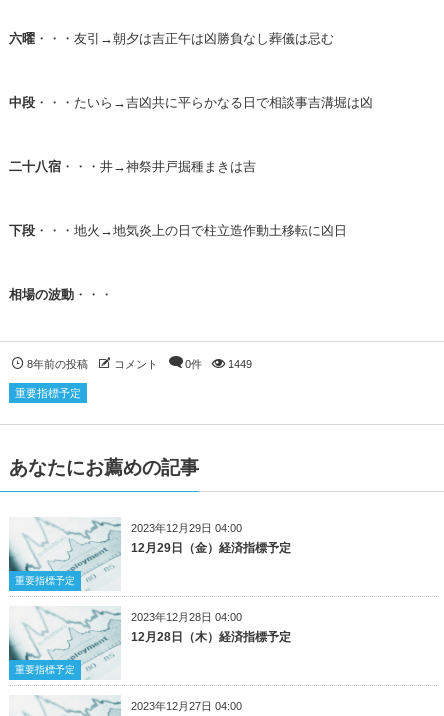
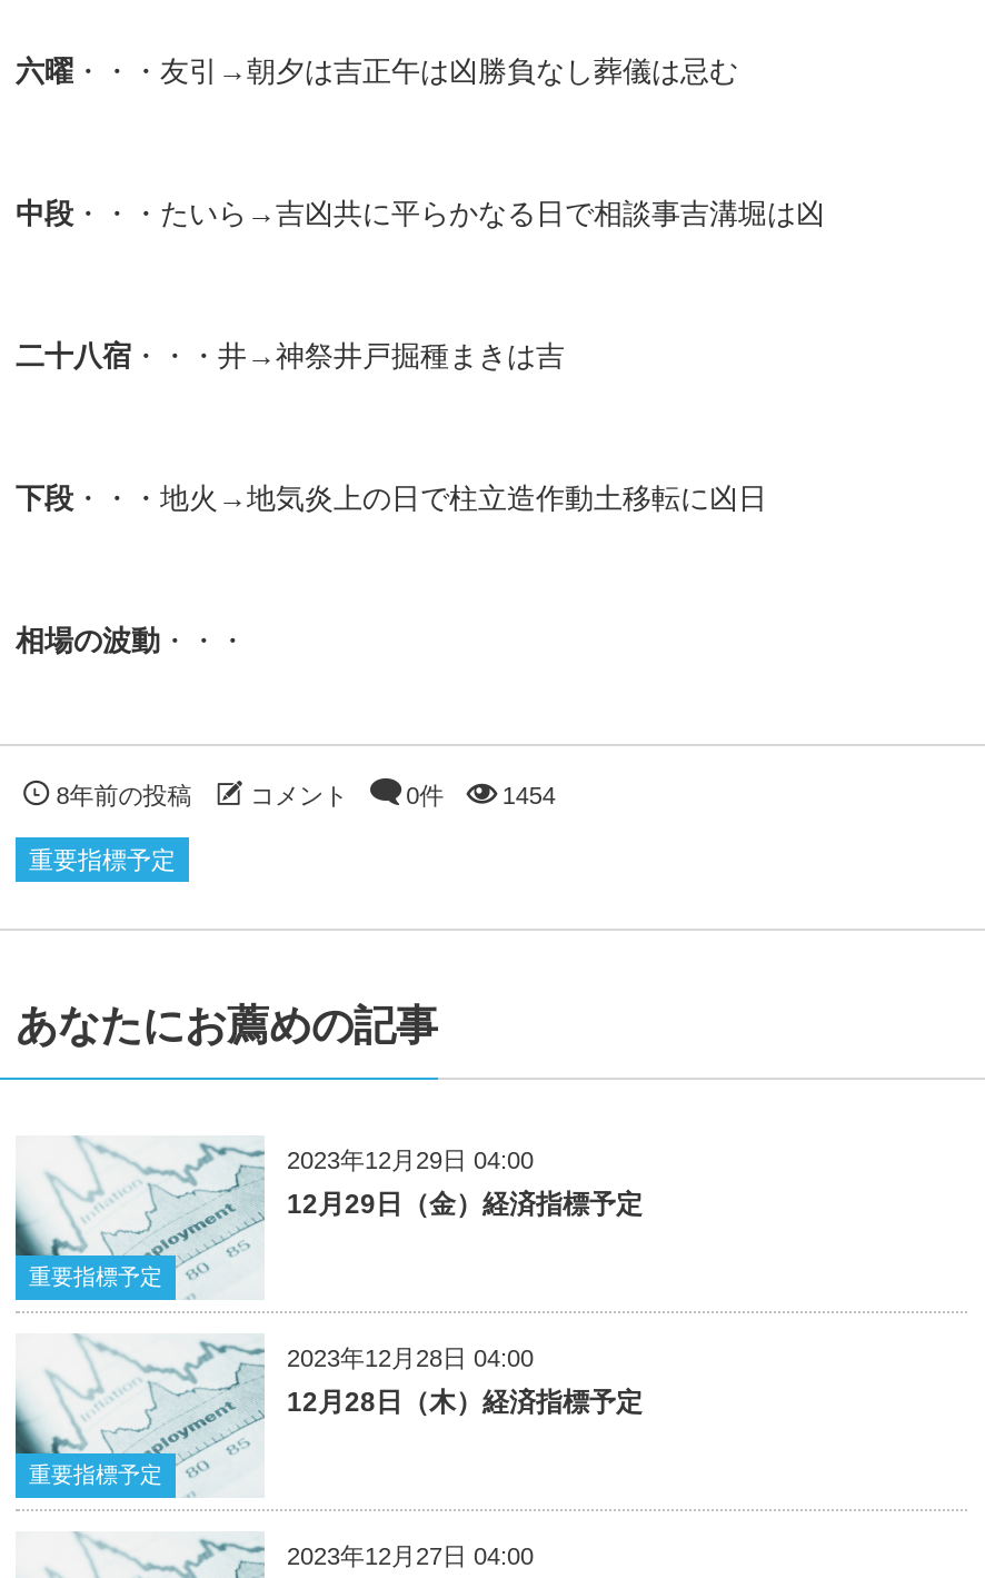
[228,358,252,370] 1449 -> [502,782,556,809] 1454

